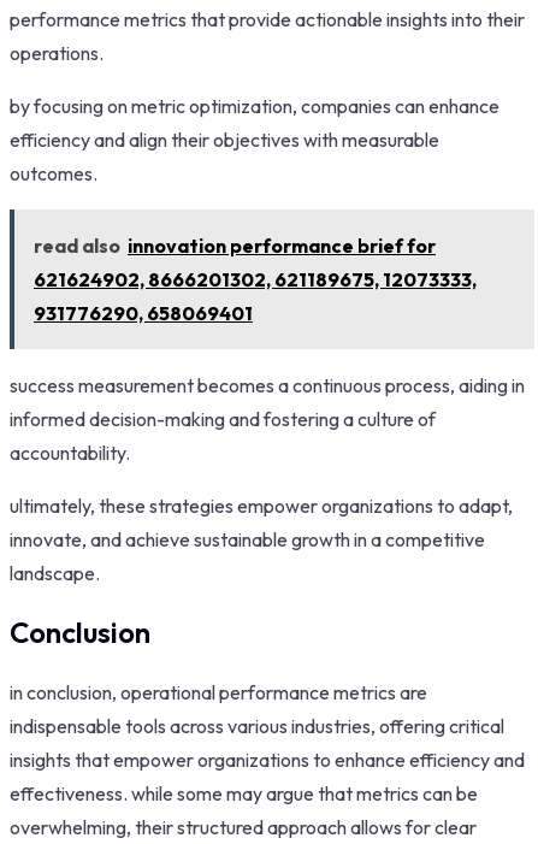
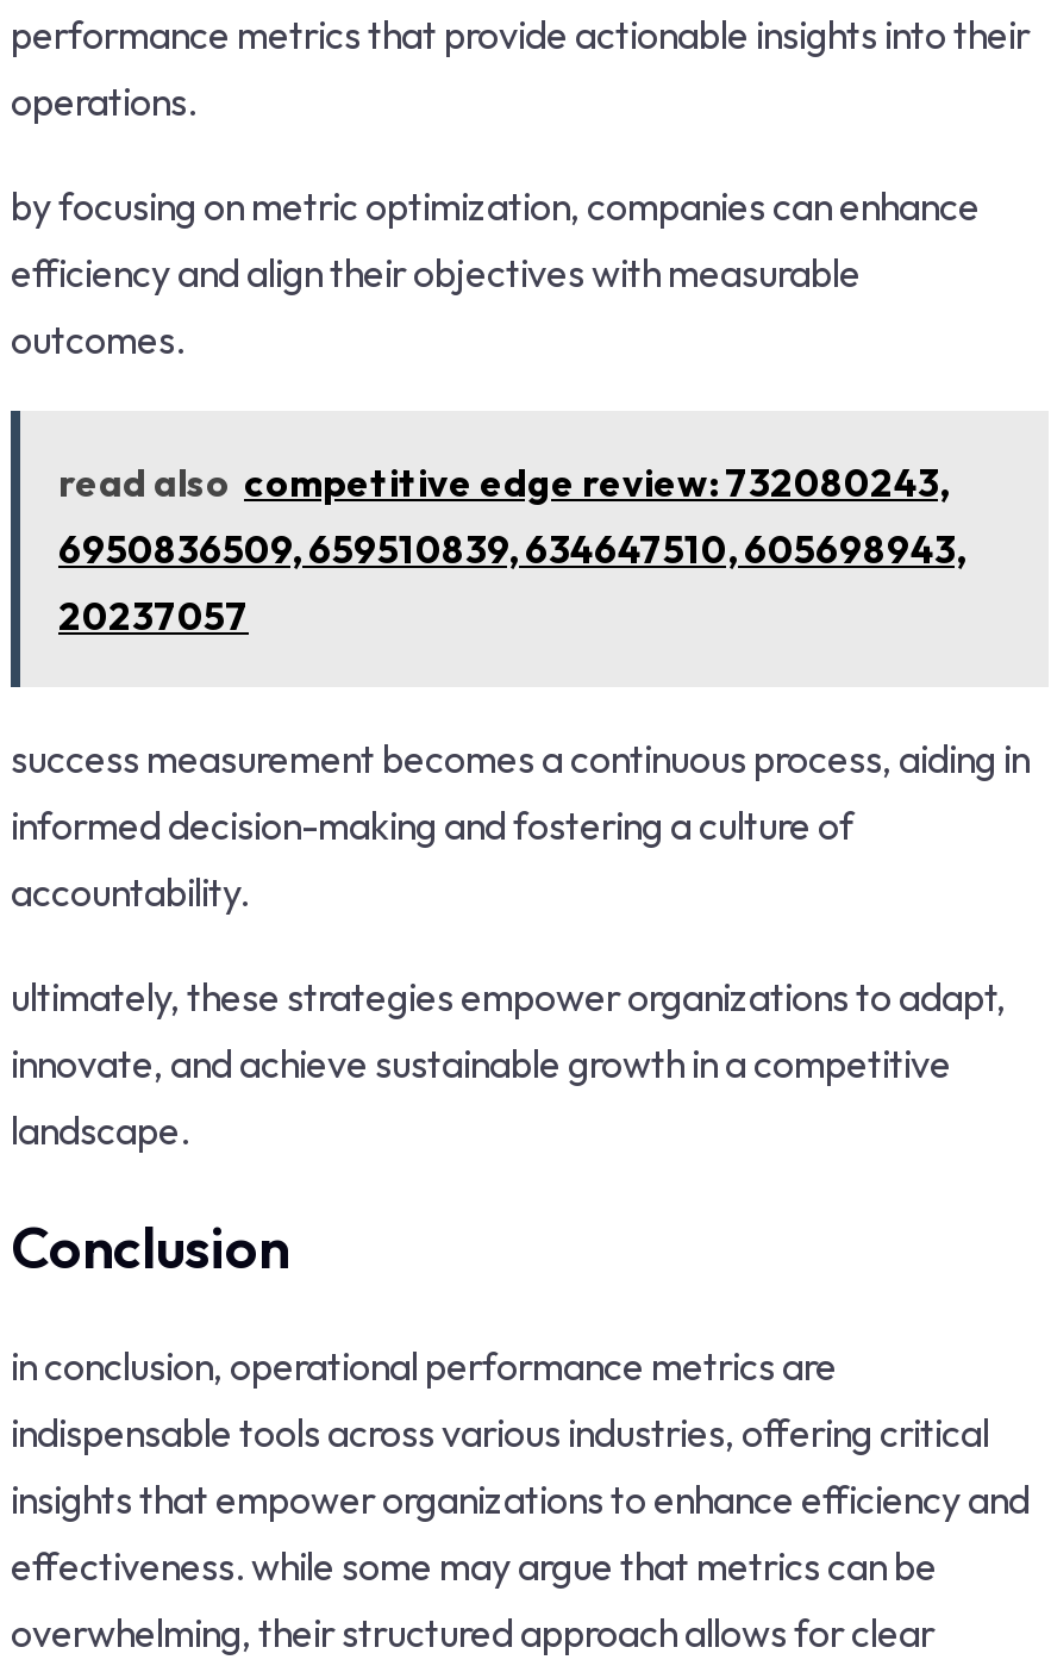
[34,234,477,325] read also innovation performance brief for | 621624902, 8666201302, 621189675, 12073333, | 931776290, 658069401 -> [58,459,965,640] read also competitive edge review: 732080243, | 6950836509, 659510839, 634647510, 605698943, | 20237057

